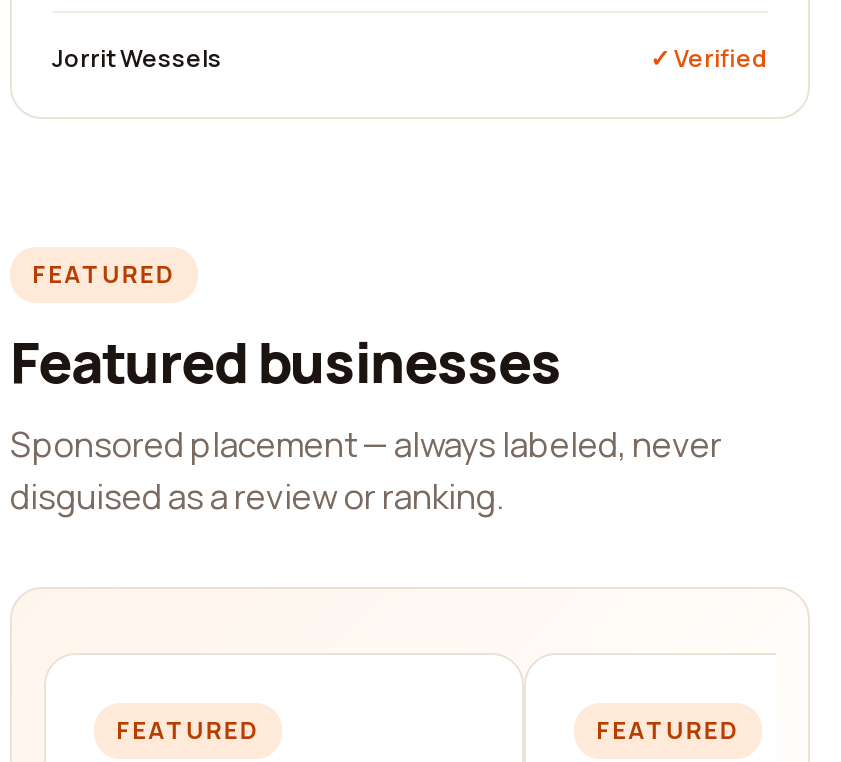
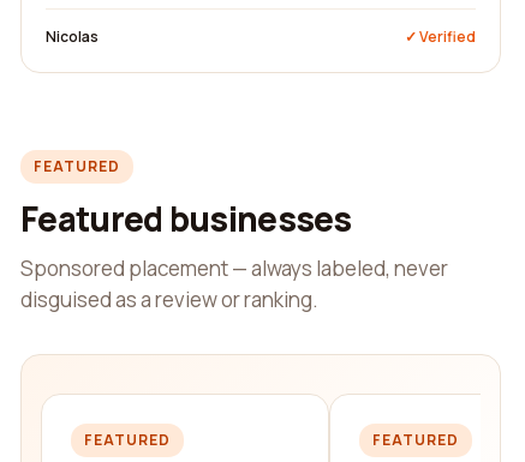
[52,41,222,75] Jorrit Wessels -> [46,26,99,47] Nicolas

